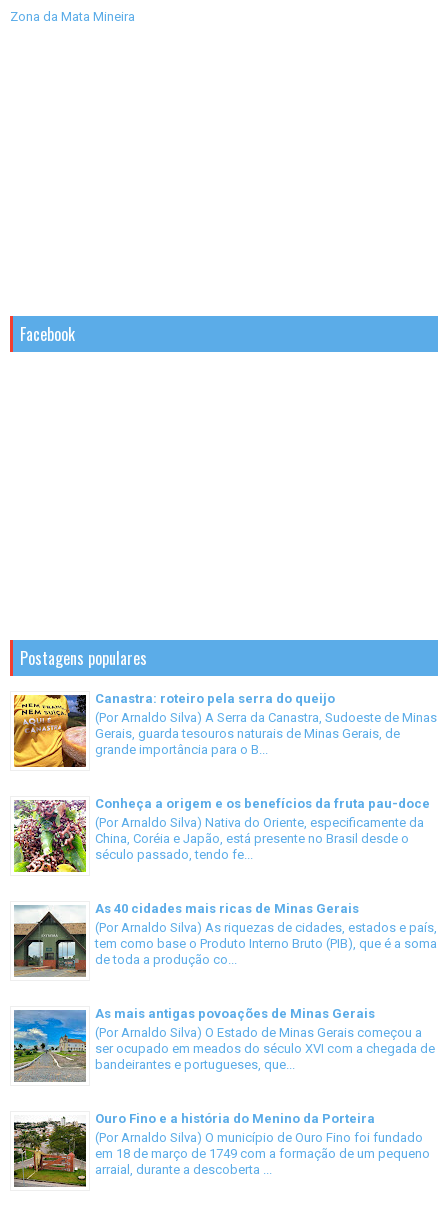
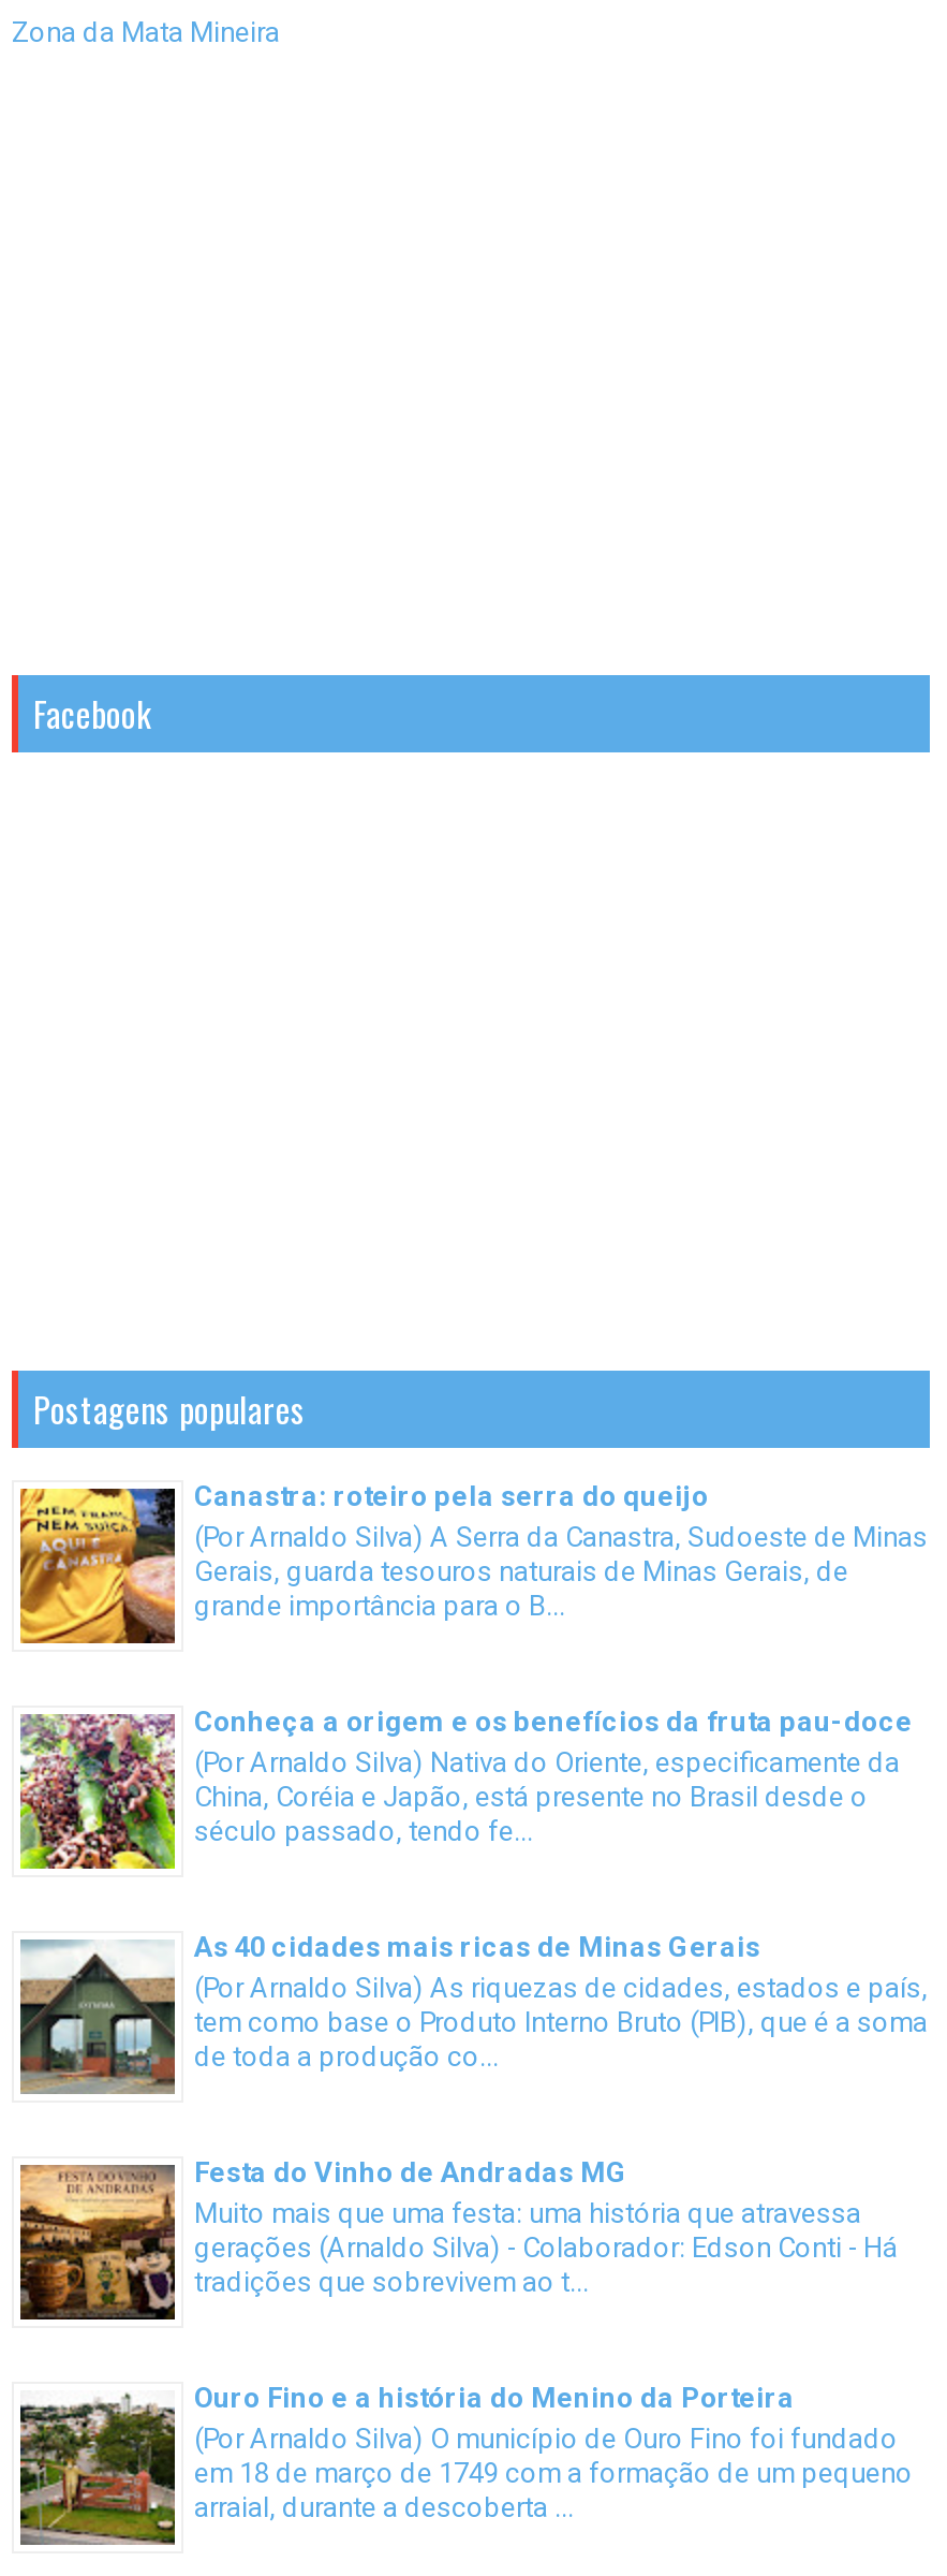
[13,1006,435,1081] [image] | As mais antigas povoações de Minas Gerais | (Por Arnaldo Silva) O Estado de Minas Gerais começou a | ser ocupado em meados do século XVI com a chegada de | bandeirantes e portugueses, que... -> [18,2156,898,2319] [image] | Festa do Vinho de Andradas MG | Muito mais que uma festa: uma história que atravessa | gerações (Arnaldo Silva) - Colaborador: Edson Conti - Há | tradições que sobrevivem ao t...

